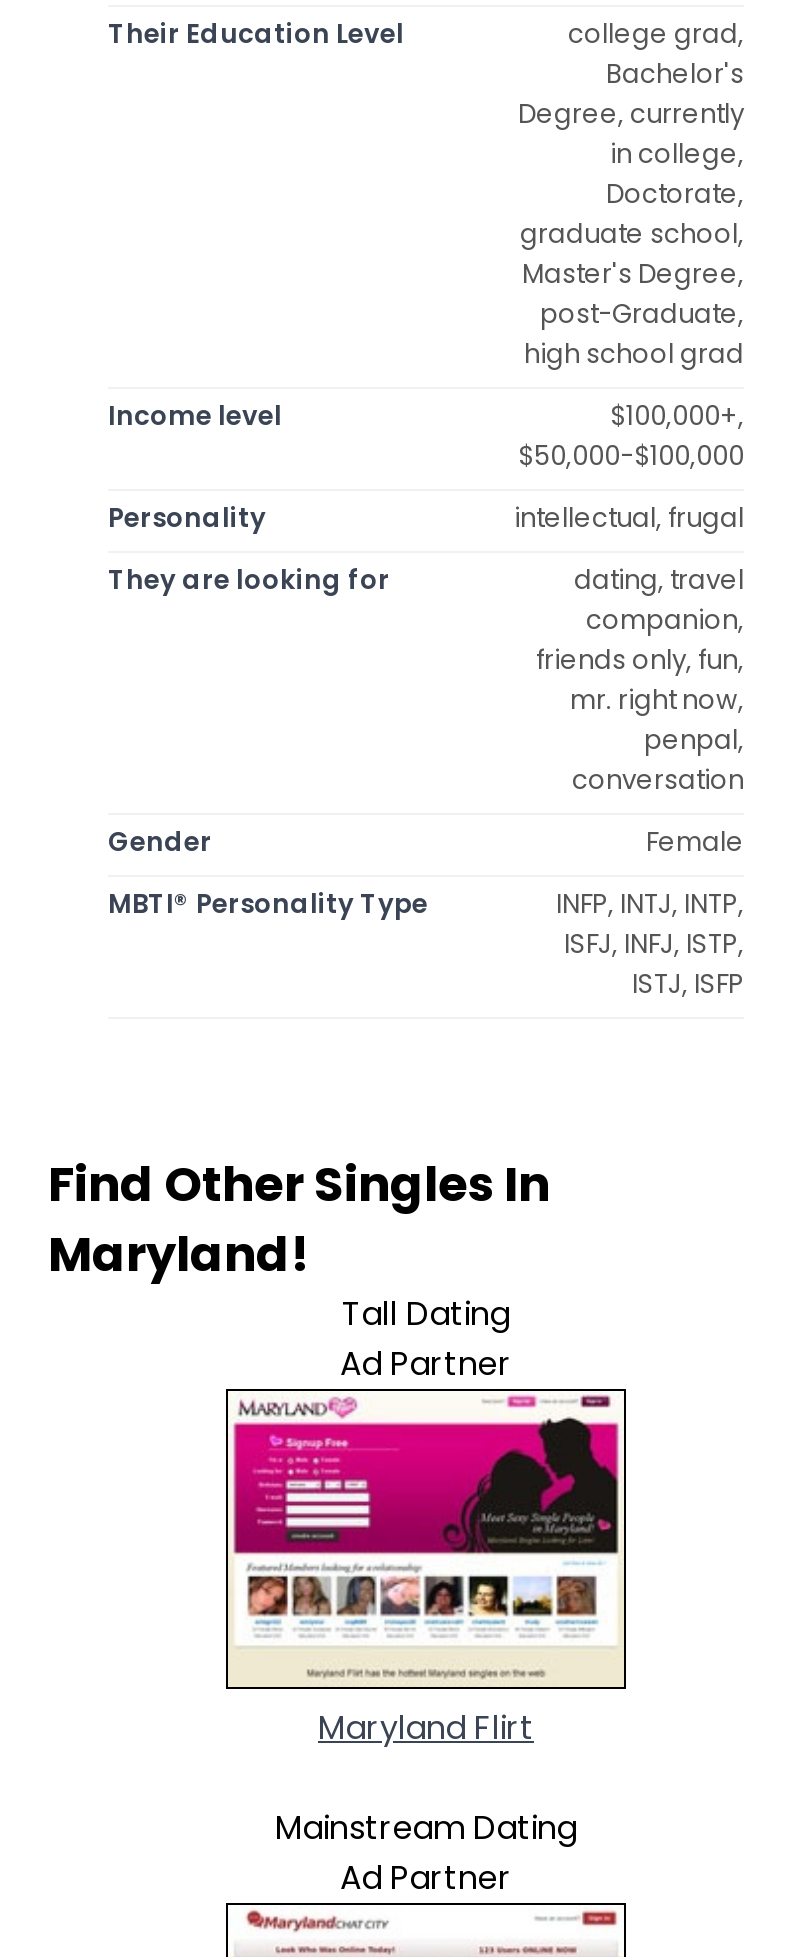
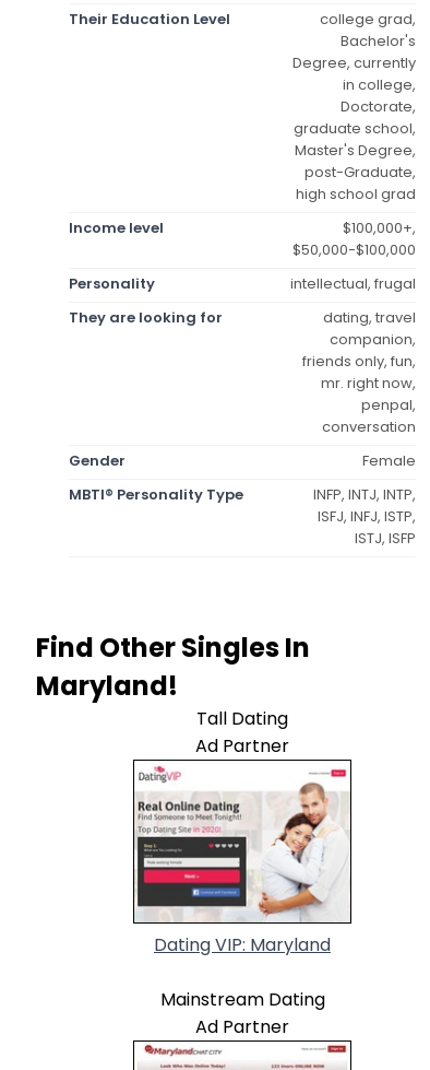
[230,1393,622,1750] [image] | Maryland Flirt -> [135,762,349,957] [image] | Dating VIP: Maryland

